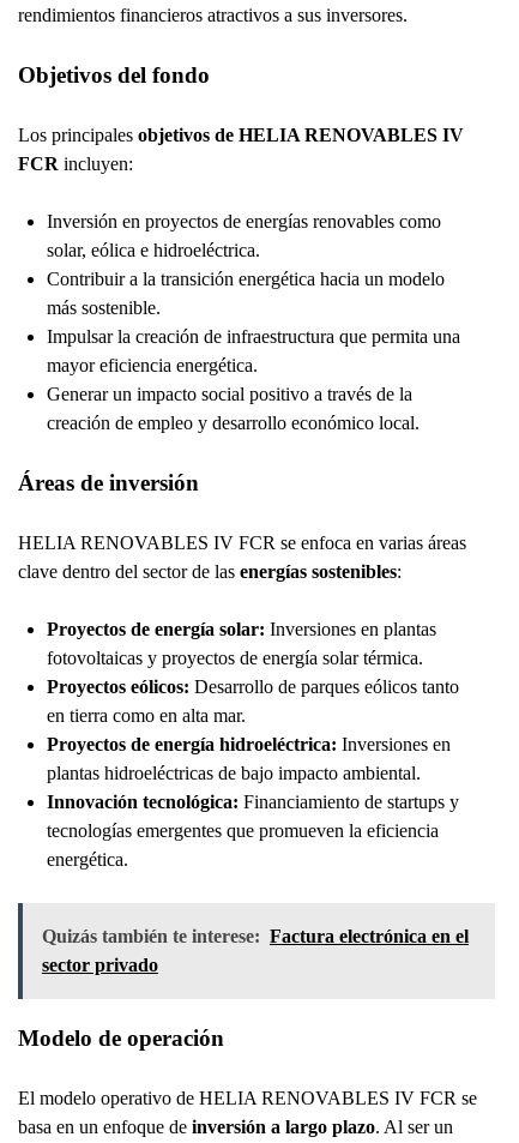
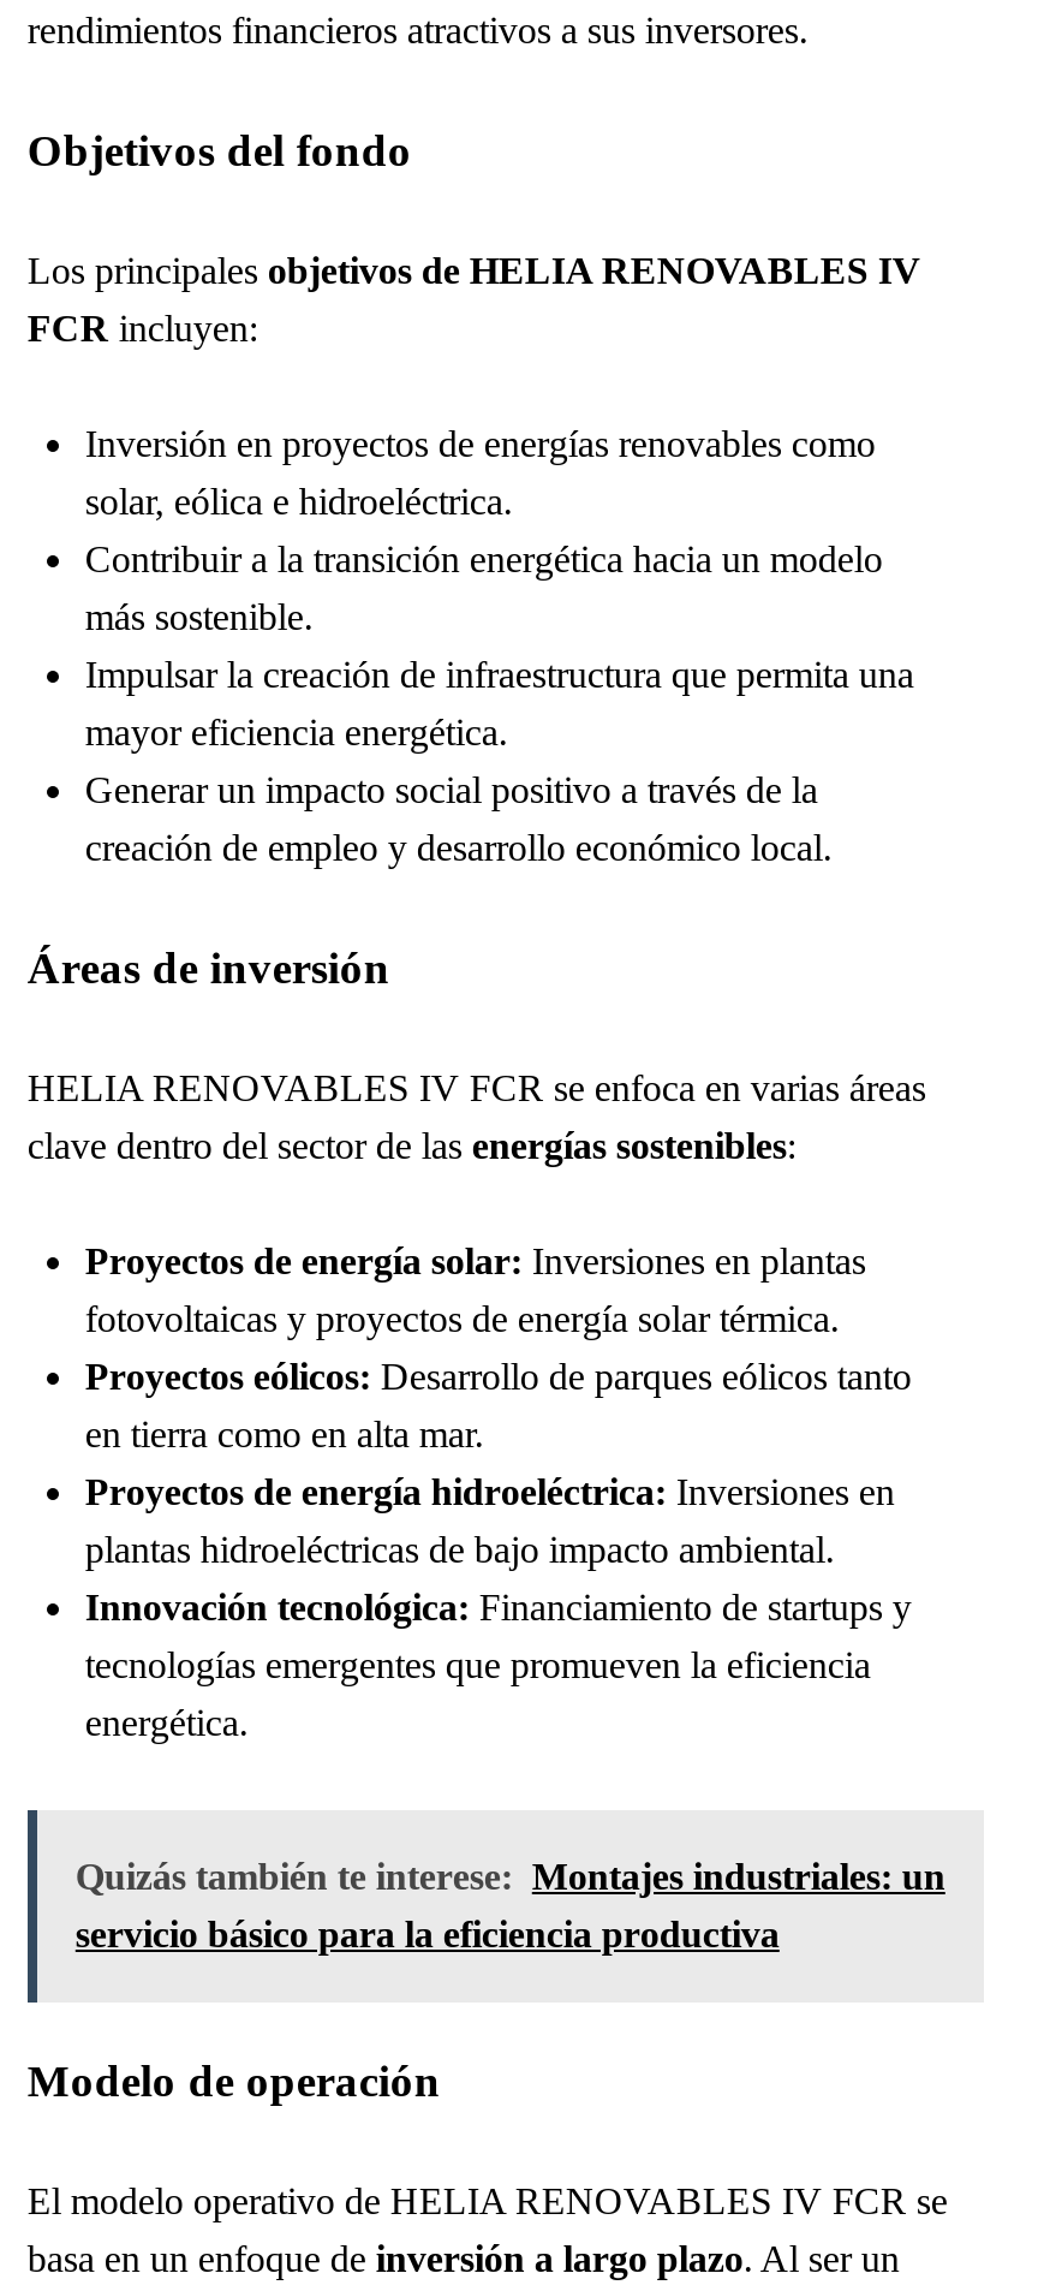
[42,927,469,976] Quizás también te interese: Factura electrónica en el | sector privado -> [75,1857,945,1956] Quizás también te interese: Montajes industriales: un | servicio básico para la eficiencia productiva

